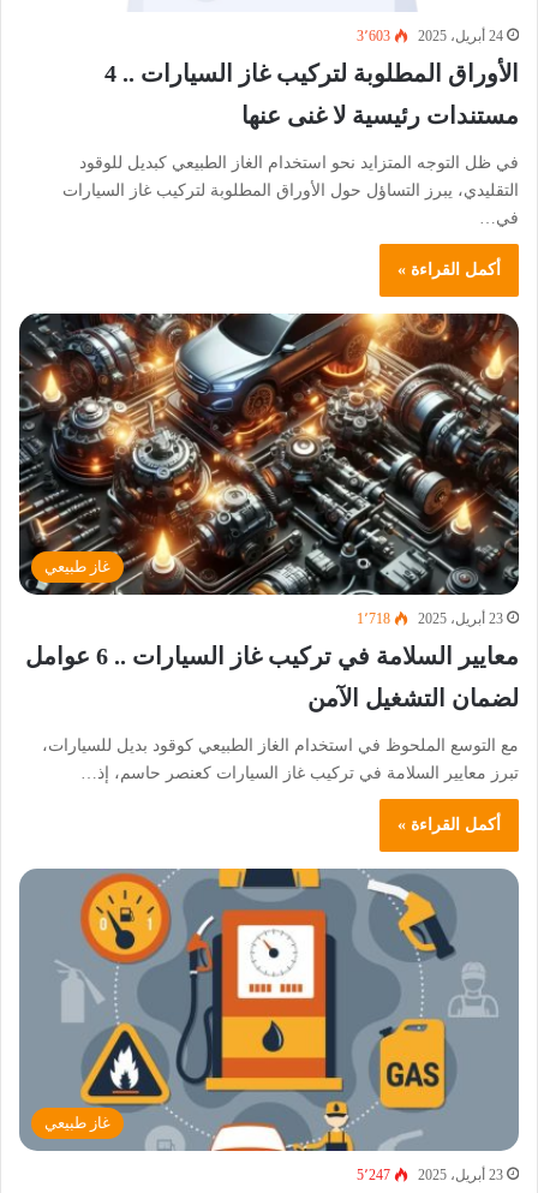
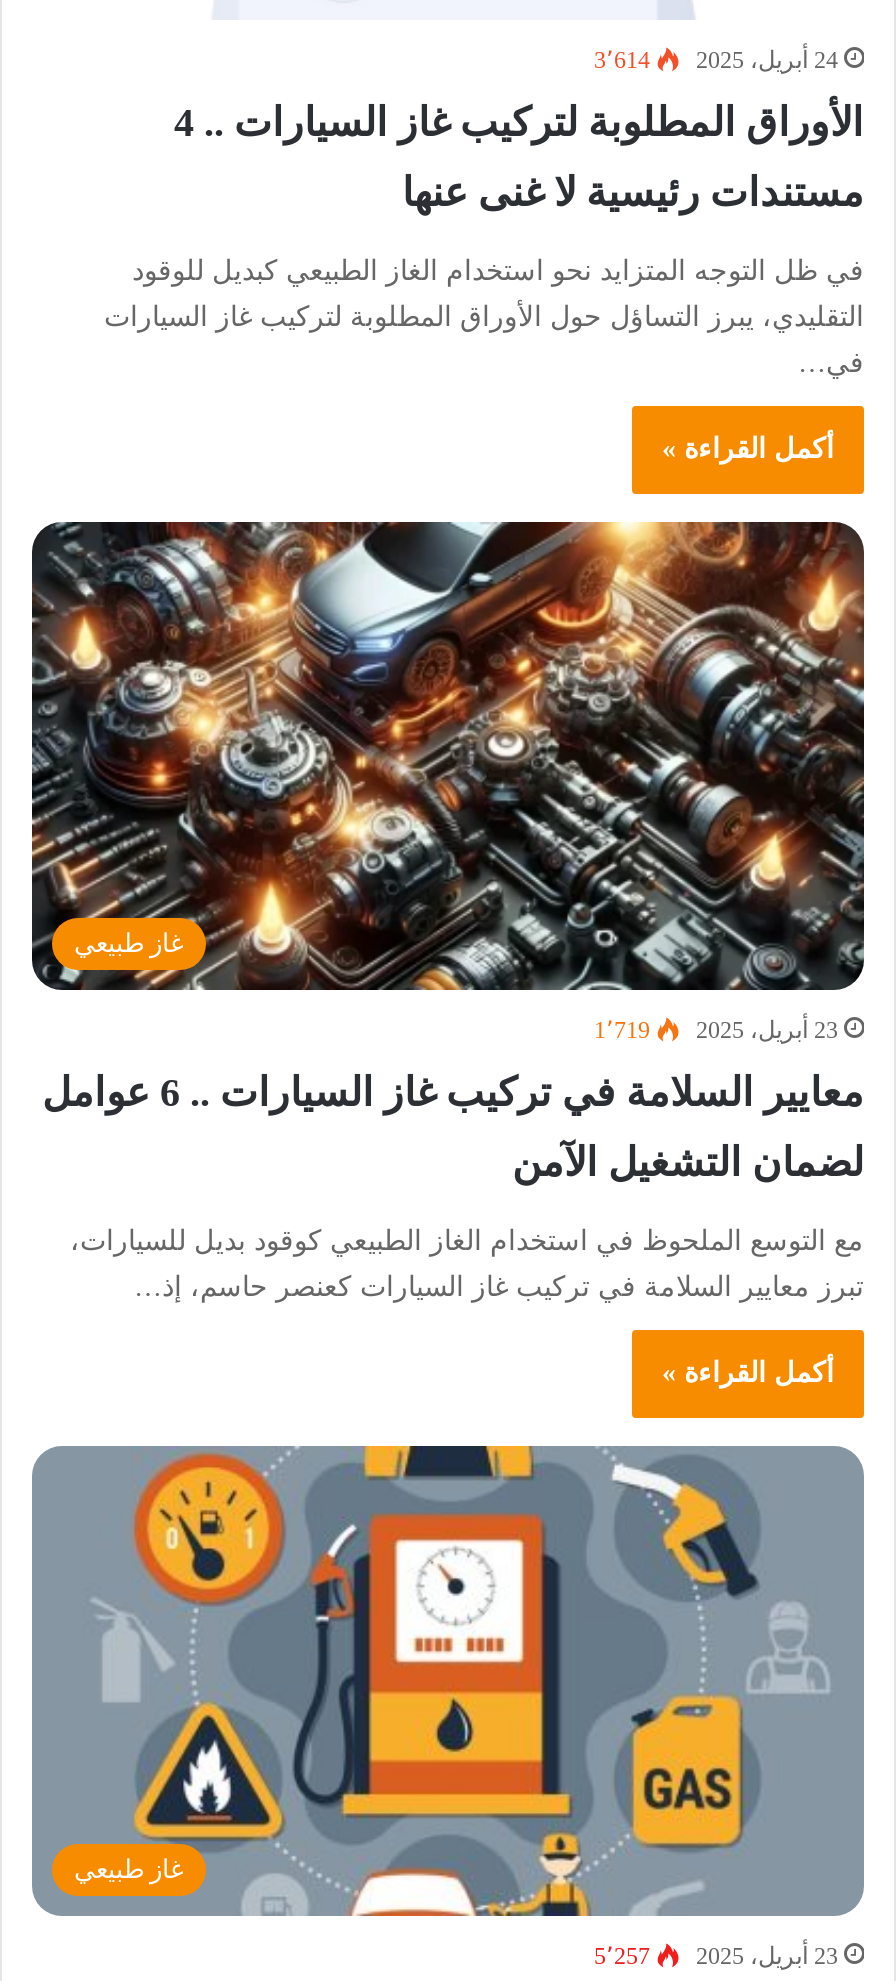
[357,27,390,44] 3٬603 -> [594,46,650,74] 3٬614
[357,611,390,628] 1٬718 -> [594,1017,650,1045] 1٬719
[357,1167,390,1184] 5٬247 -> [594,1942,650,1970] 5٬257

